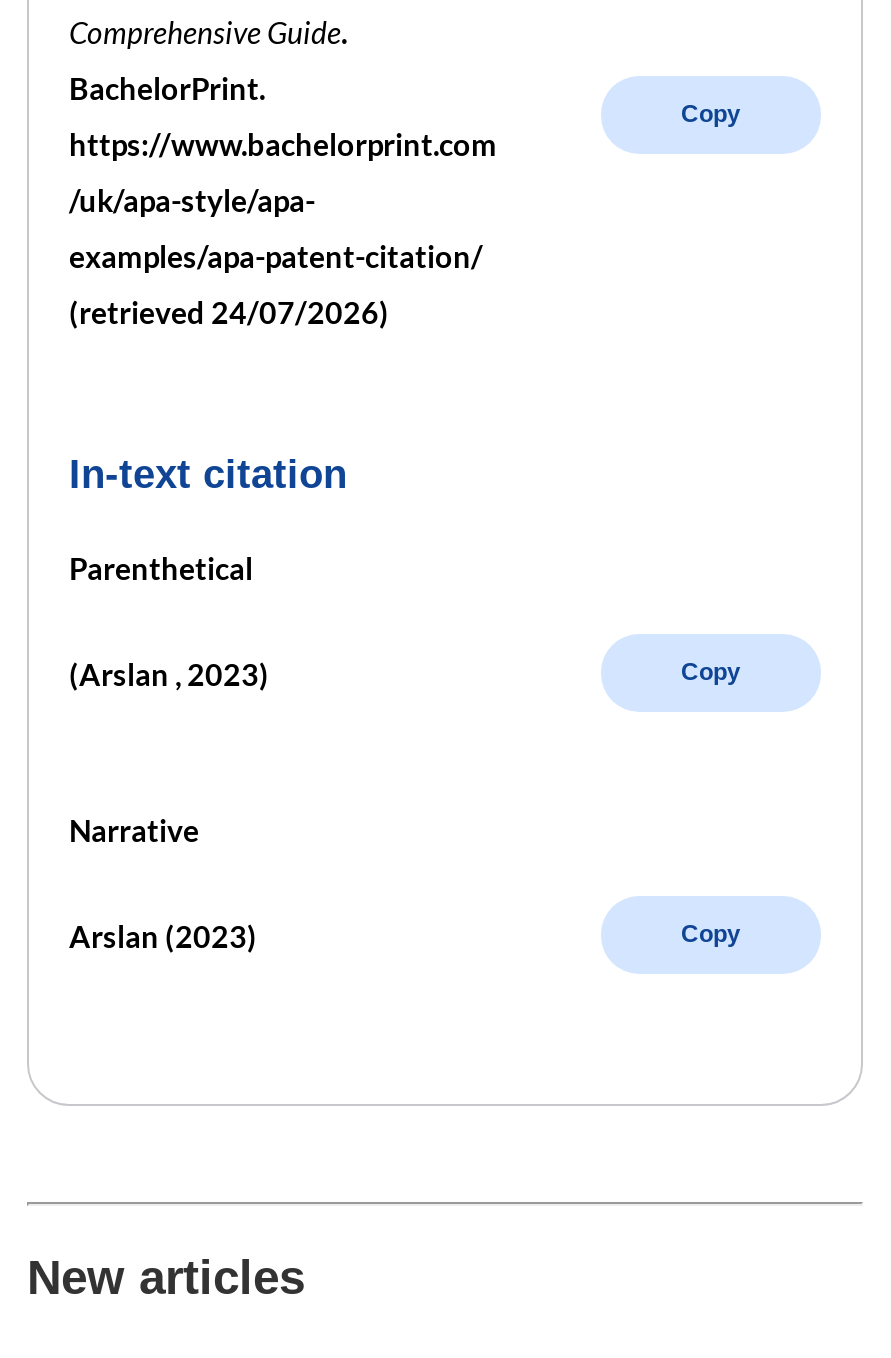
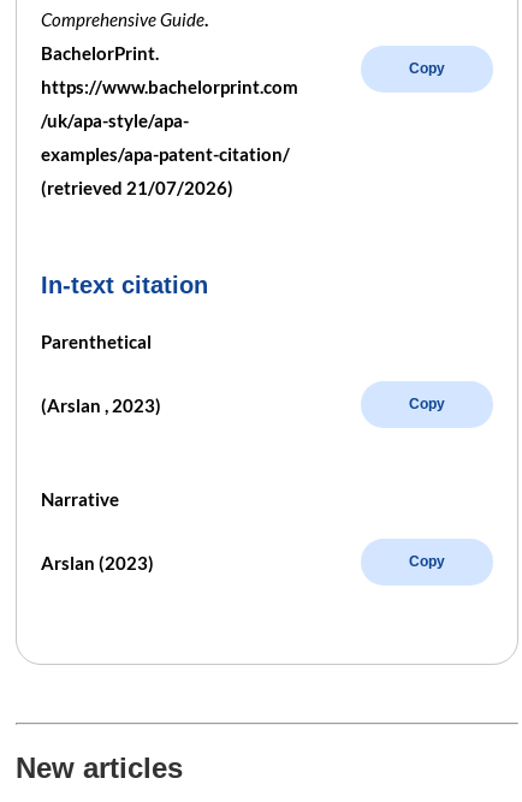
[69,293,389,329] (retrieved 24/07/2026) -> [41,176,233,198] (retrieved 21/07/2026)

